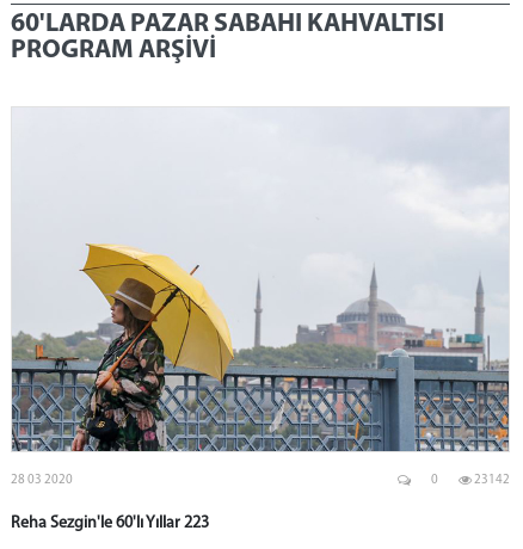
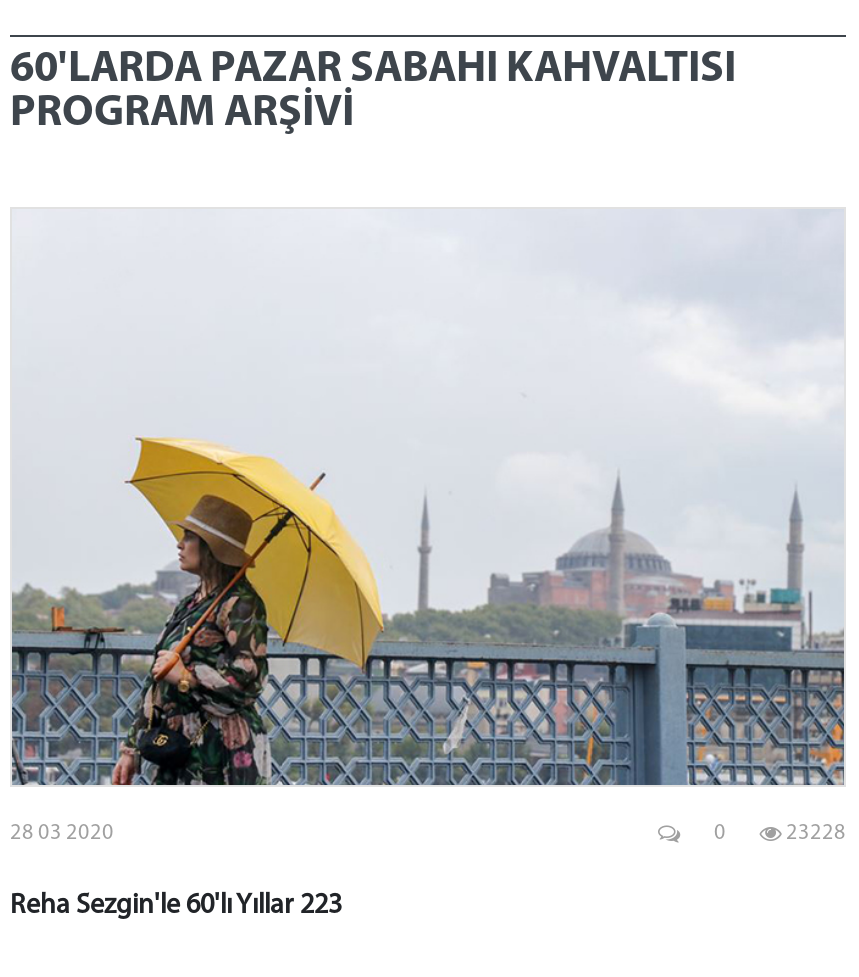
[474,474,510,487] 23142 -> [786,824,846,846] 23228

